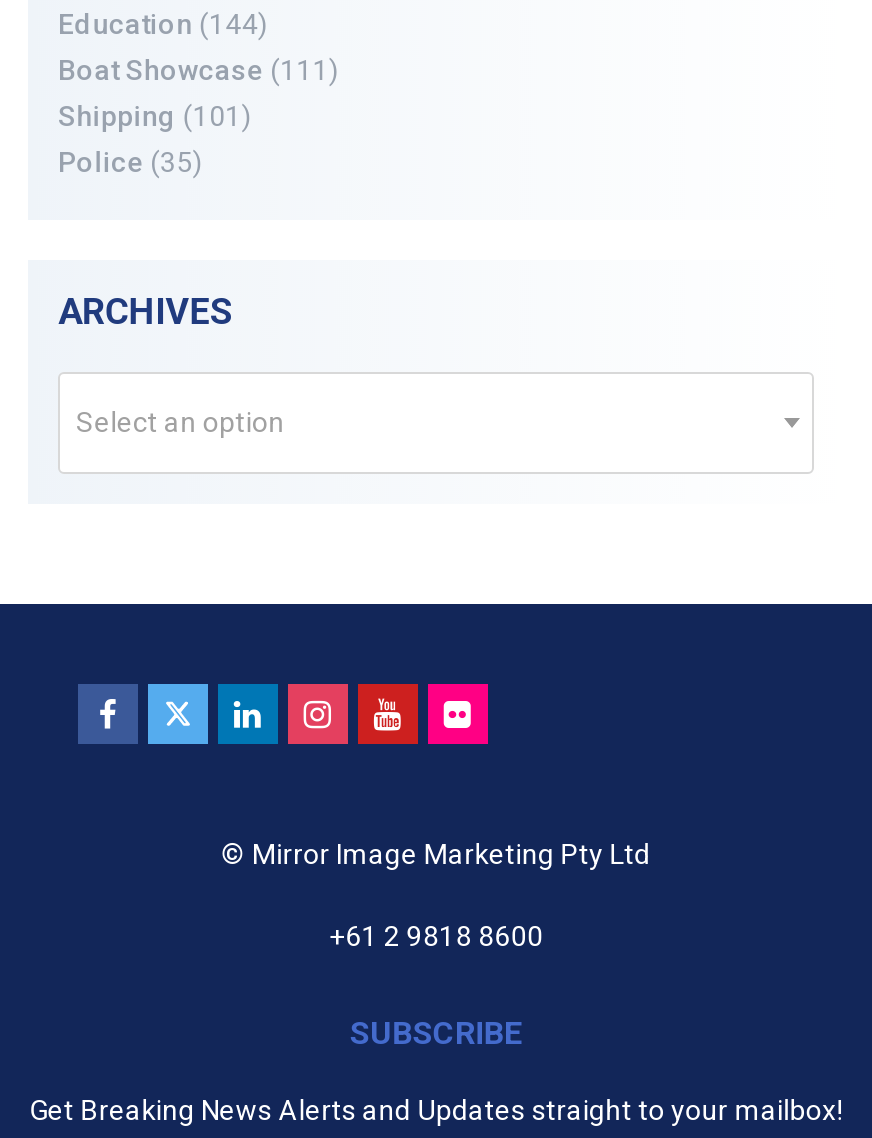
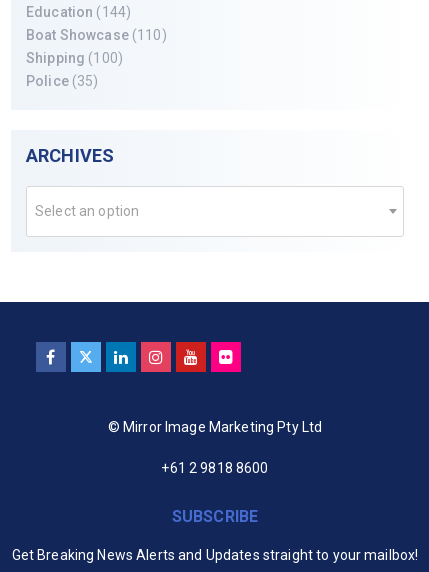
[58,54,339,86] Boat Showcase (111) -> [26,27,167,43] Boat Showcase (110)
[58,100,252,132] Shipping (101) -> [26,50,123,66] Shipping (100)

